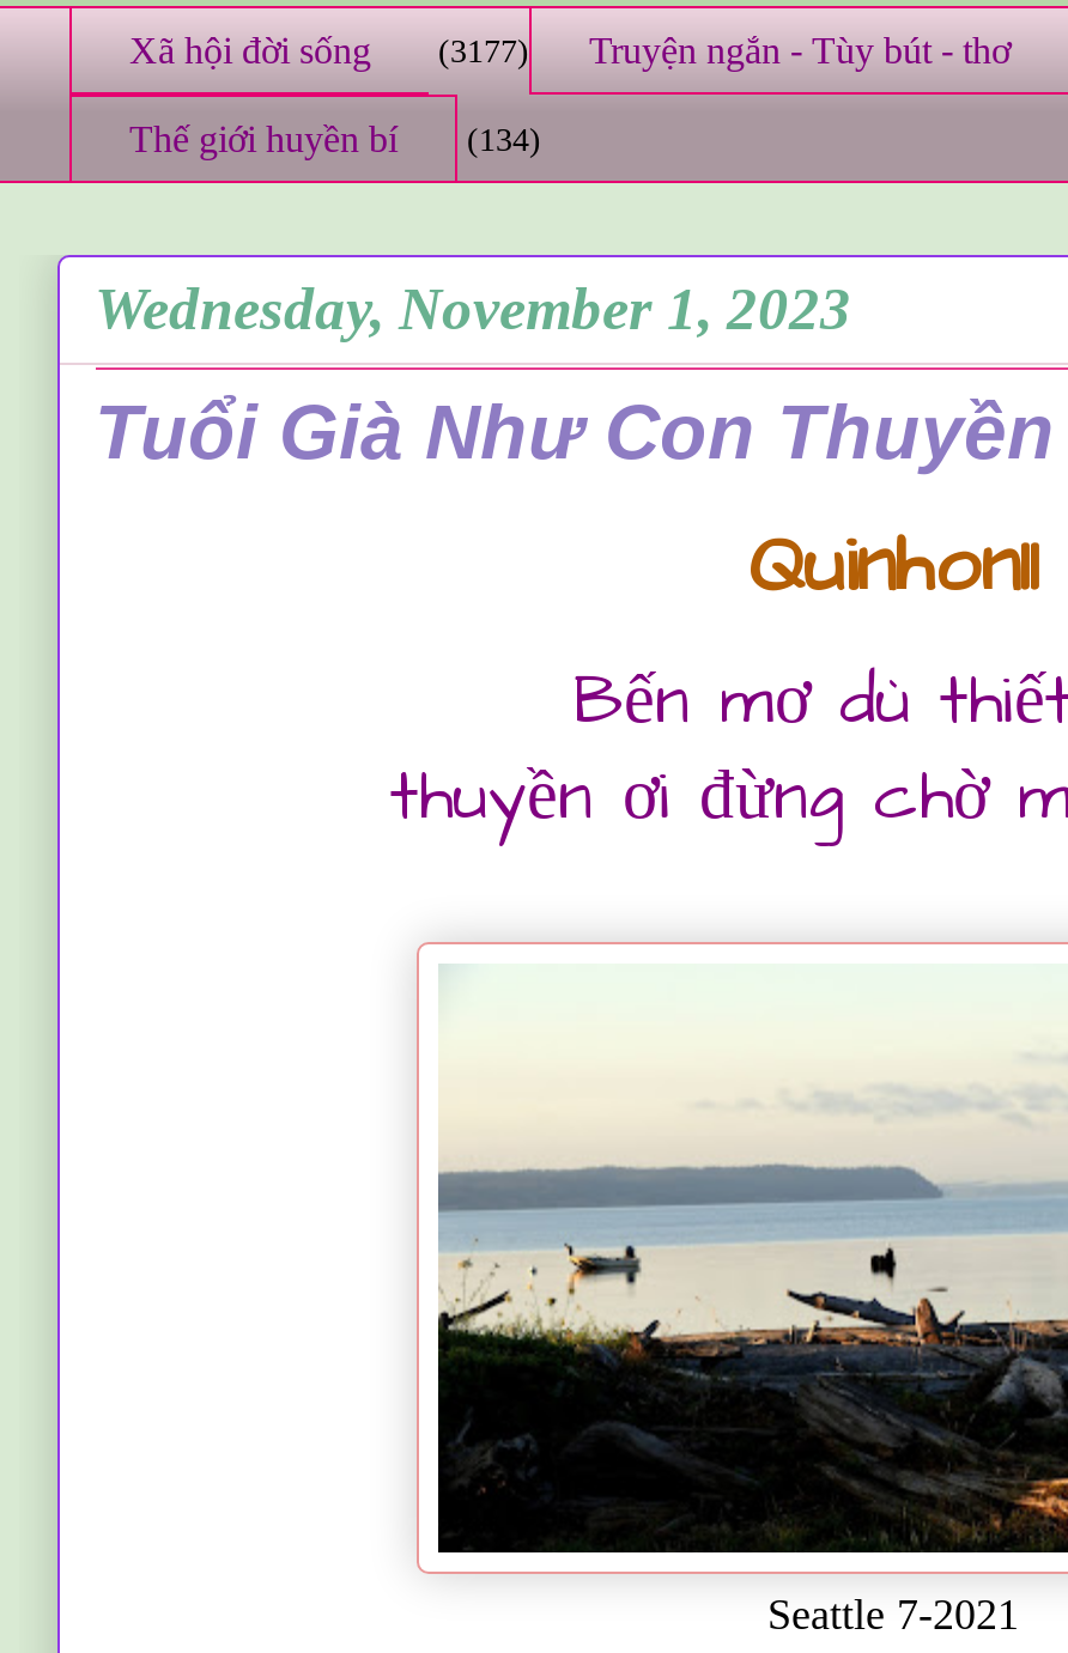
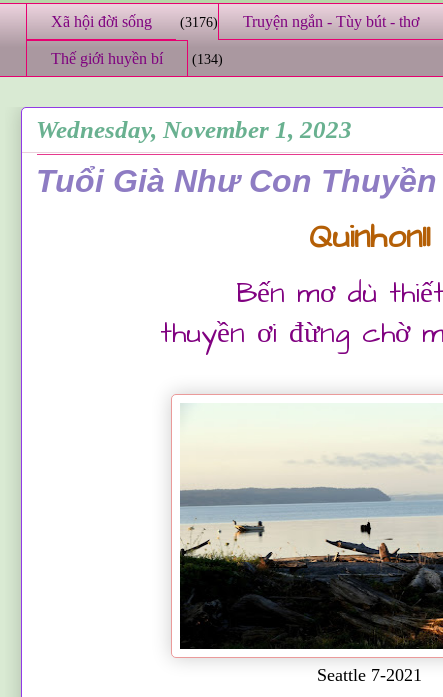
[129,29,1011,70] Xã hội đời sống (3177) Truyện ngắn - Tùy bút - thơ -> [51,13,419,30] Xã hội đời sống (3176) Truyện ngắn - Tùy bút - thơ

